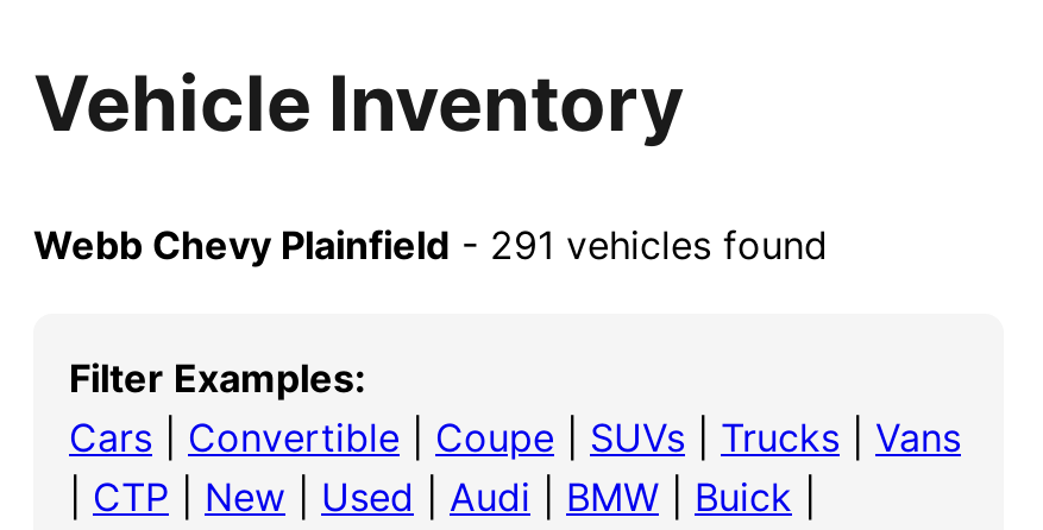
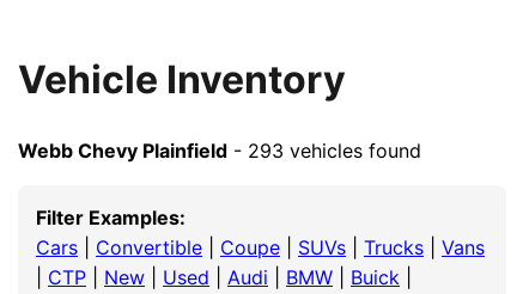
[33,221,828,268] Webb Chevy Plainfield - 291 vehicles found -> [18,139,421,162] Webb Chevy Plainfield - 293 vehicles found

